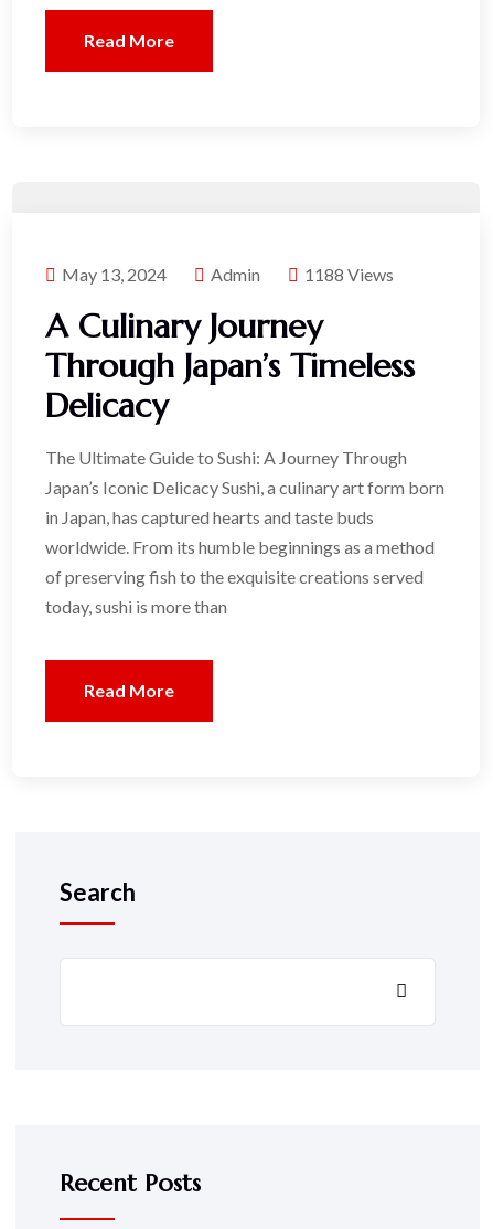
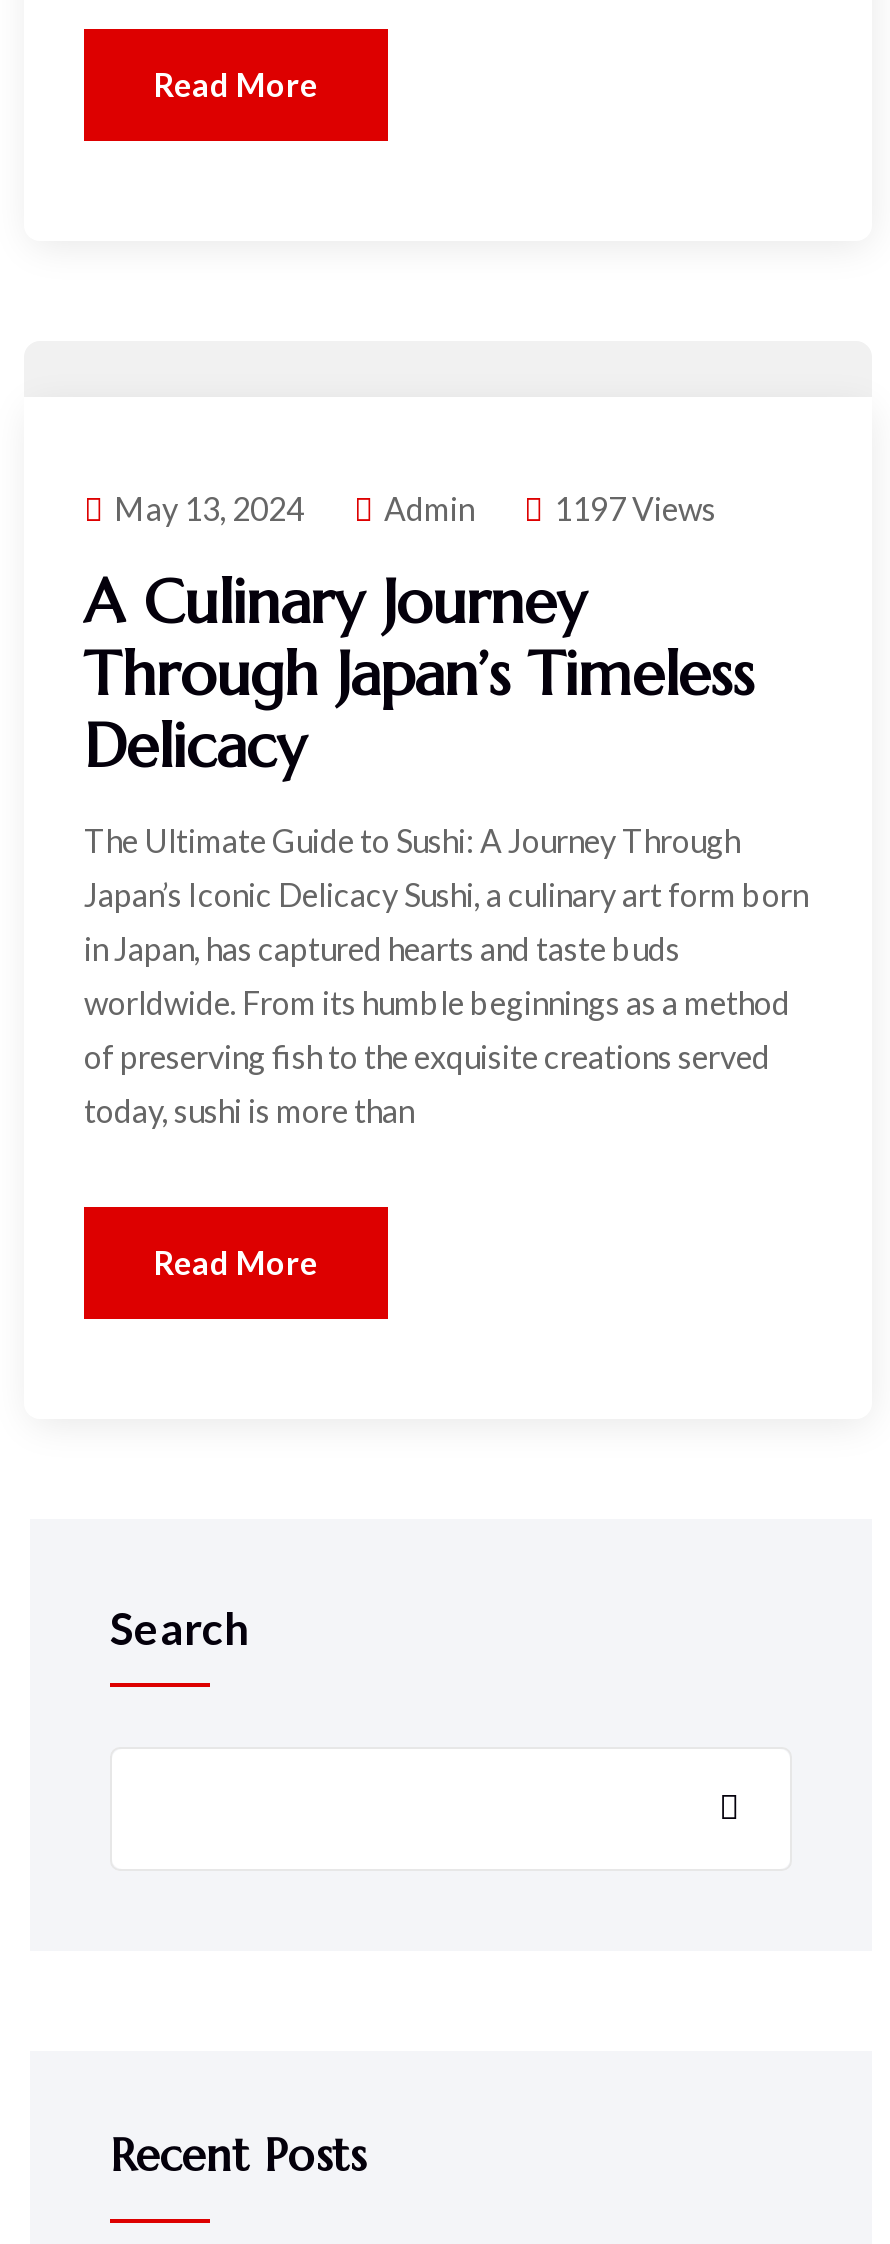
[304,264,394,285] 1188 Views -> [554,489,716,527] 1197 Views

